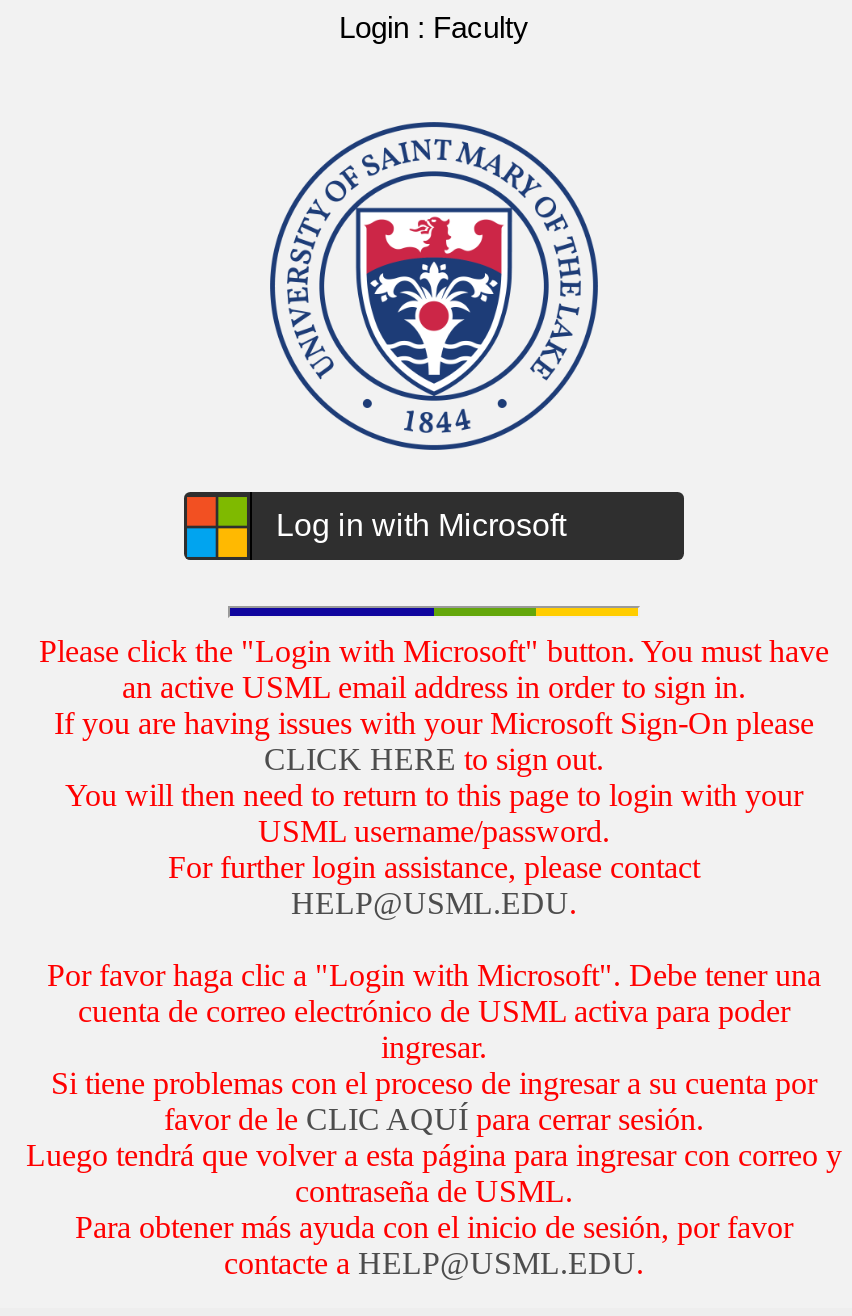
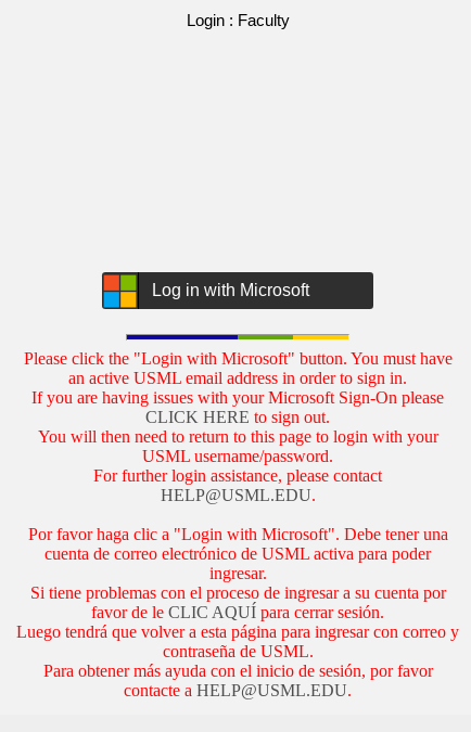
[268,120,600,452] [image] -> none

